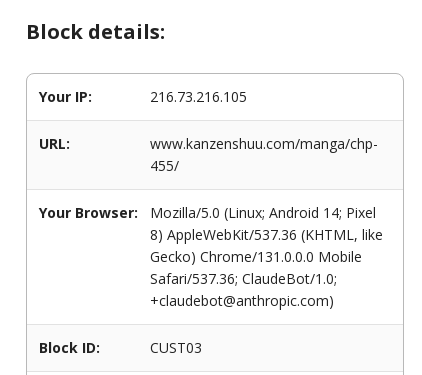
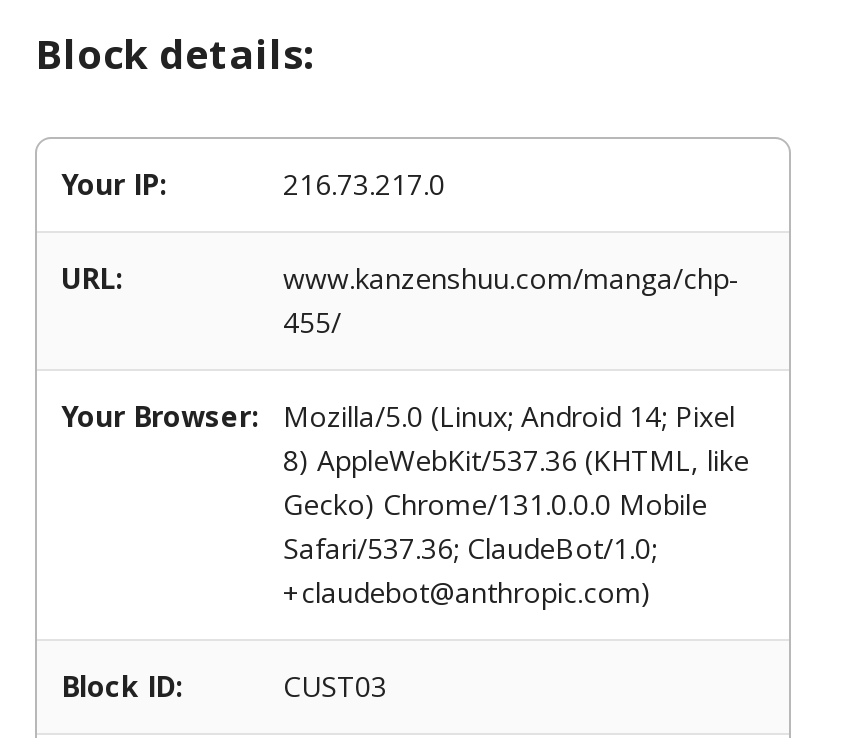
[150,87,247,106] 216.73.216.105 -> [283,165,445,203] 216.73.217.0

